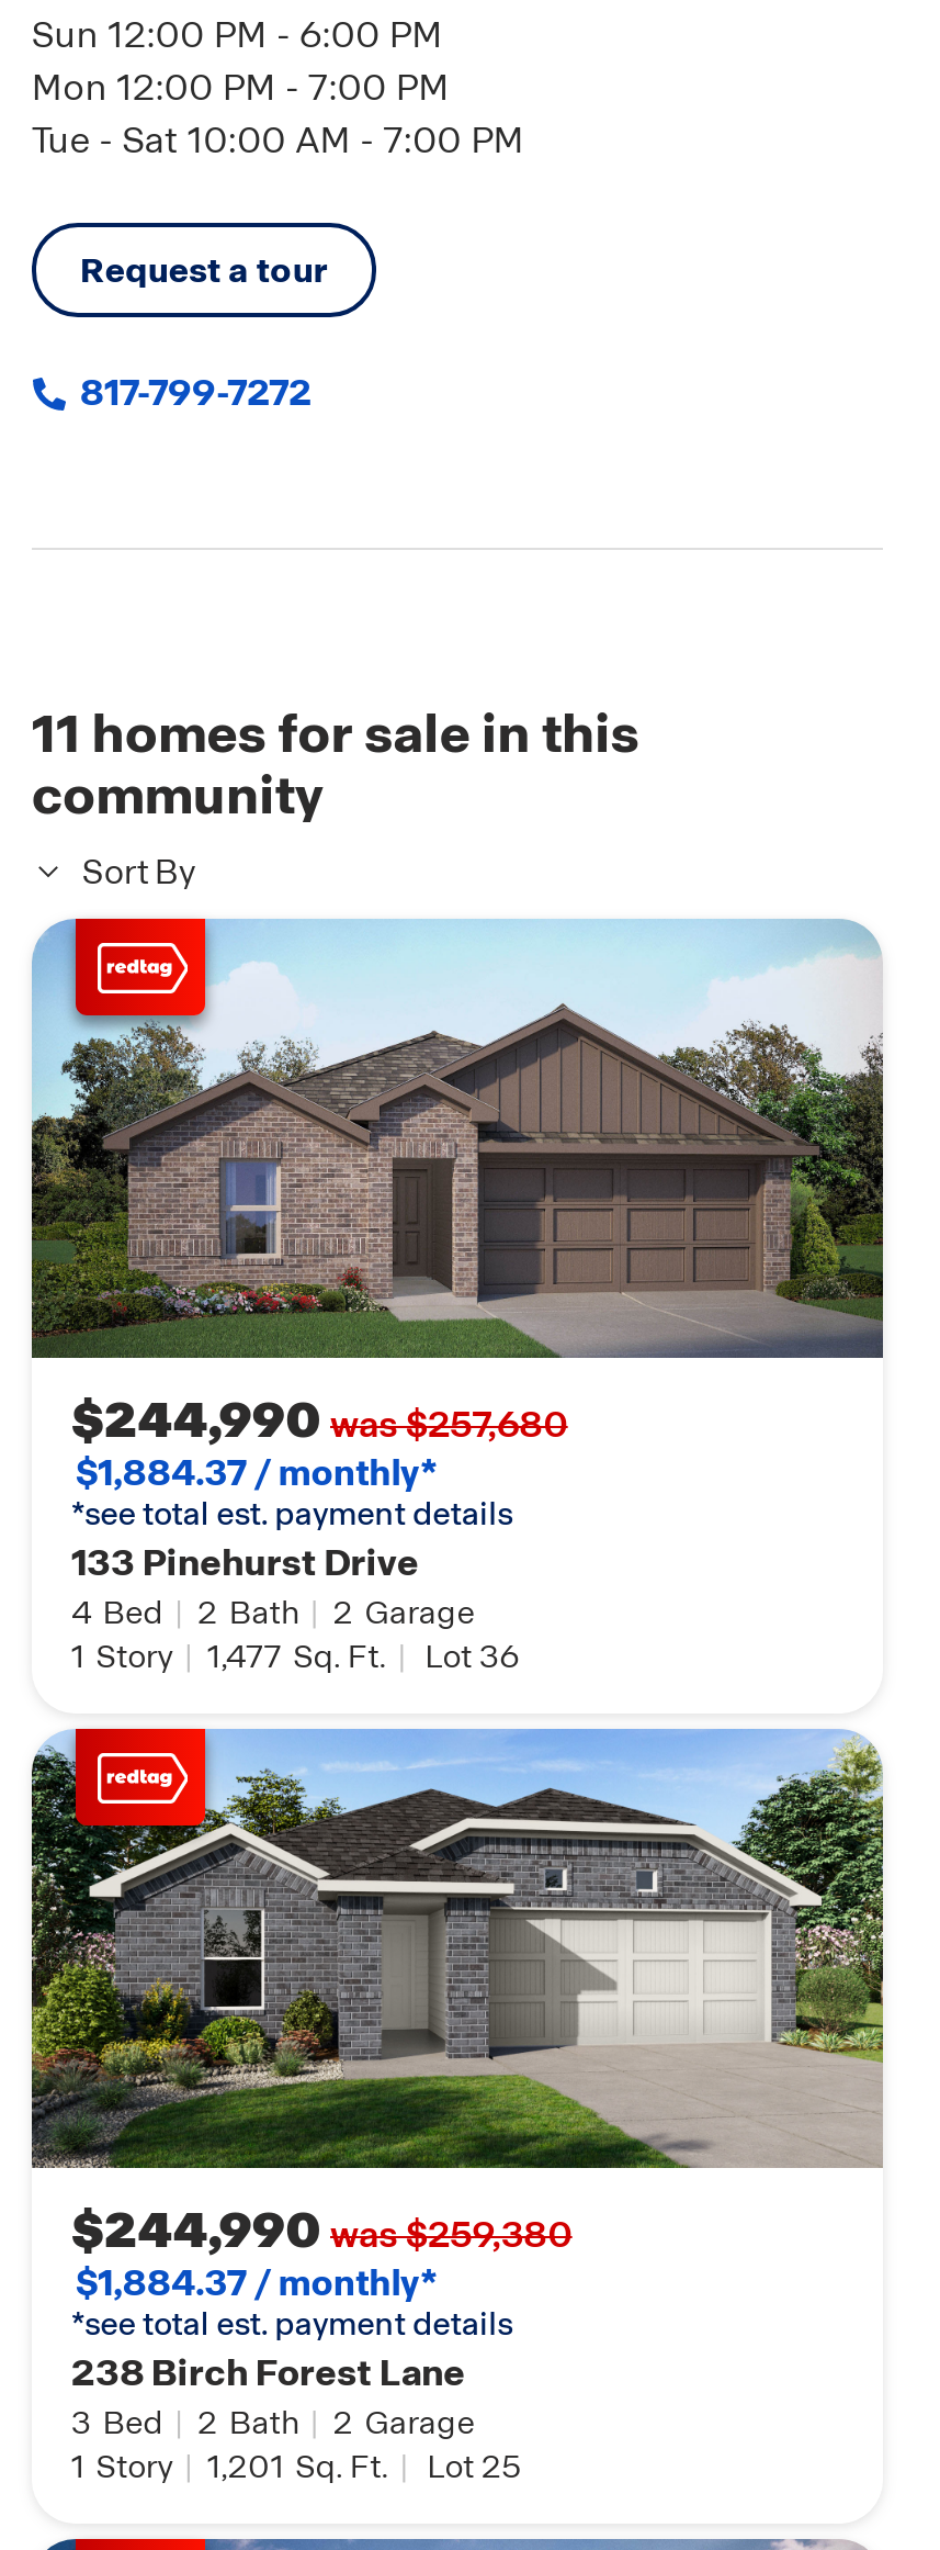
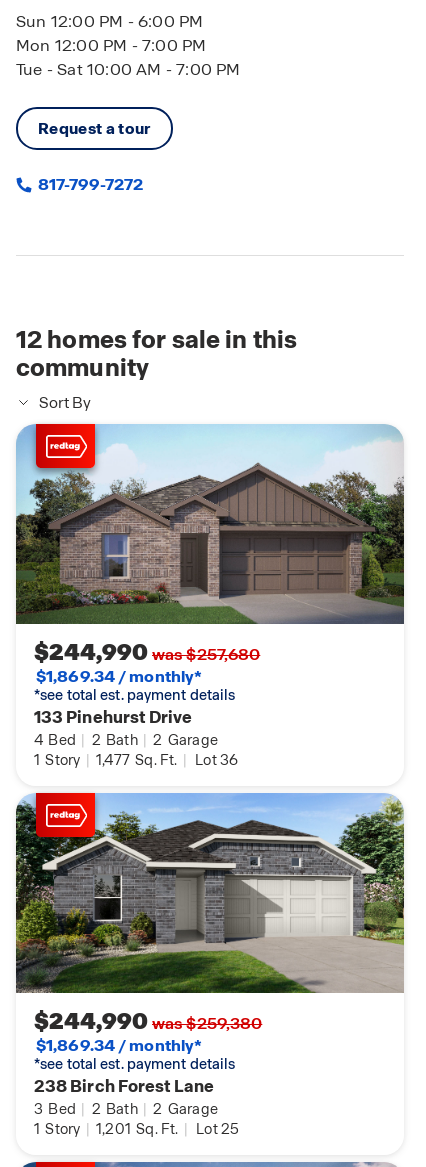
[32,699,639,767] 11 homes for sale in this -> [16,324,297,355] 12 homes for sale in this
[76,1451,438,1497] $1,884.37 / monthly* -> [36,666,202,687] $1,869.34 / monthly*
[76,2261,438,2307] $1,884.37 / monthly* -> [36,1035,202,1056] $1,869.34 / monthly*

